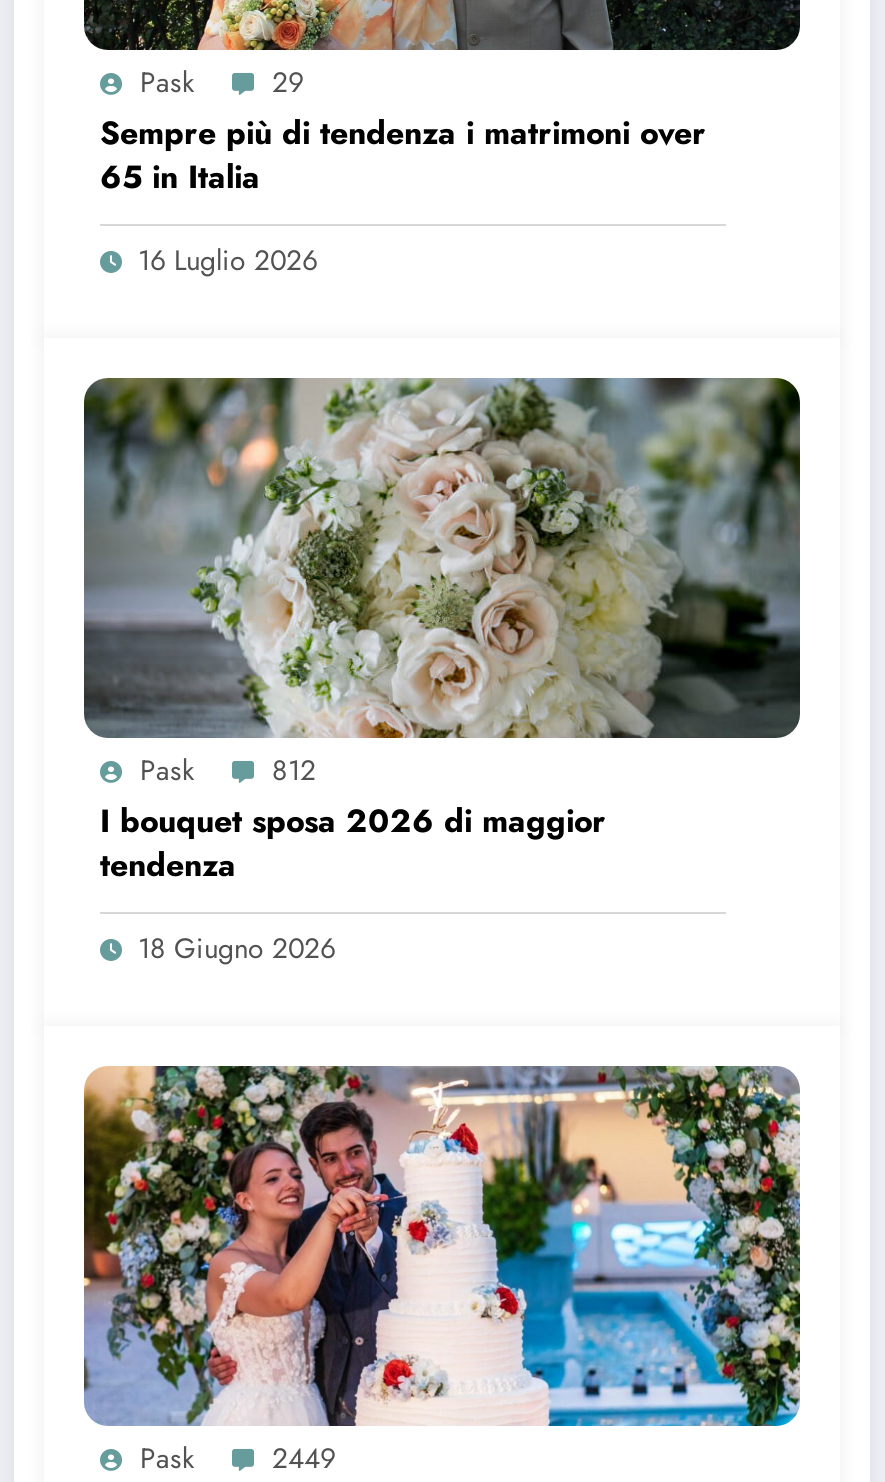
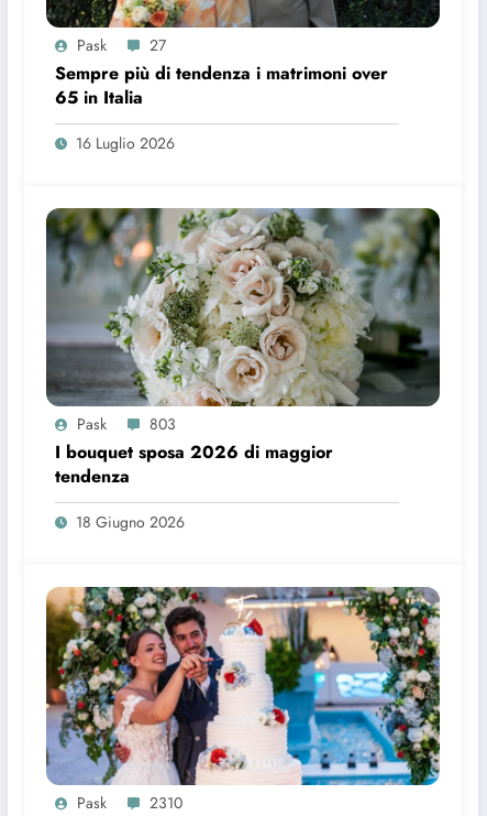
[140,63,304,103] Pask 29 -> [77,35,166,57] Pask 27
[140,751,316,791] Pask 812 -> [77,413,176,435] Pask 803
[140,1439,336,1479] Pask 2449 -> [77,792,182,814] Pask 2310

